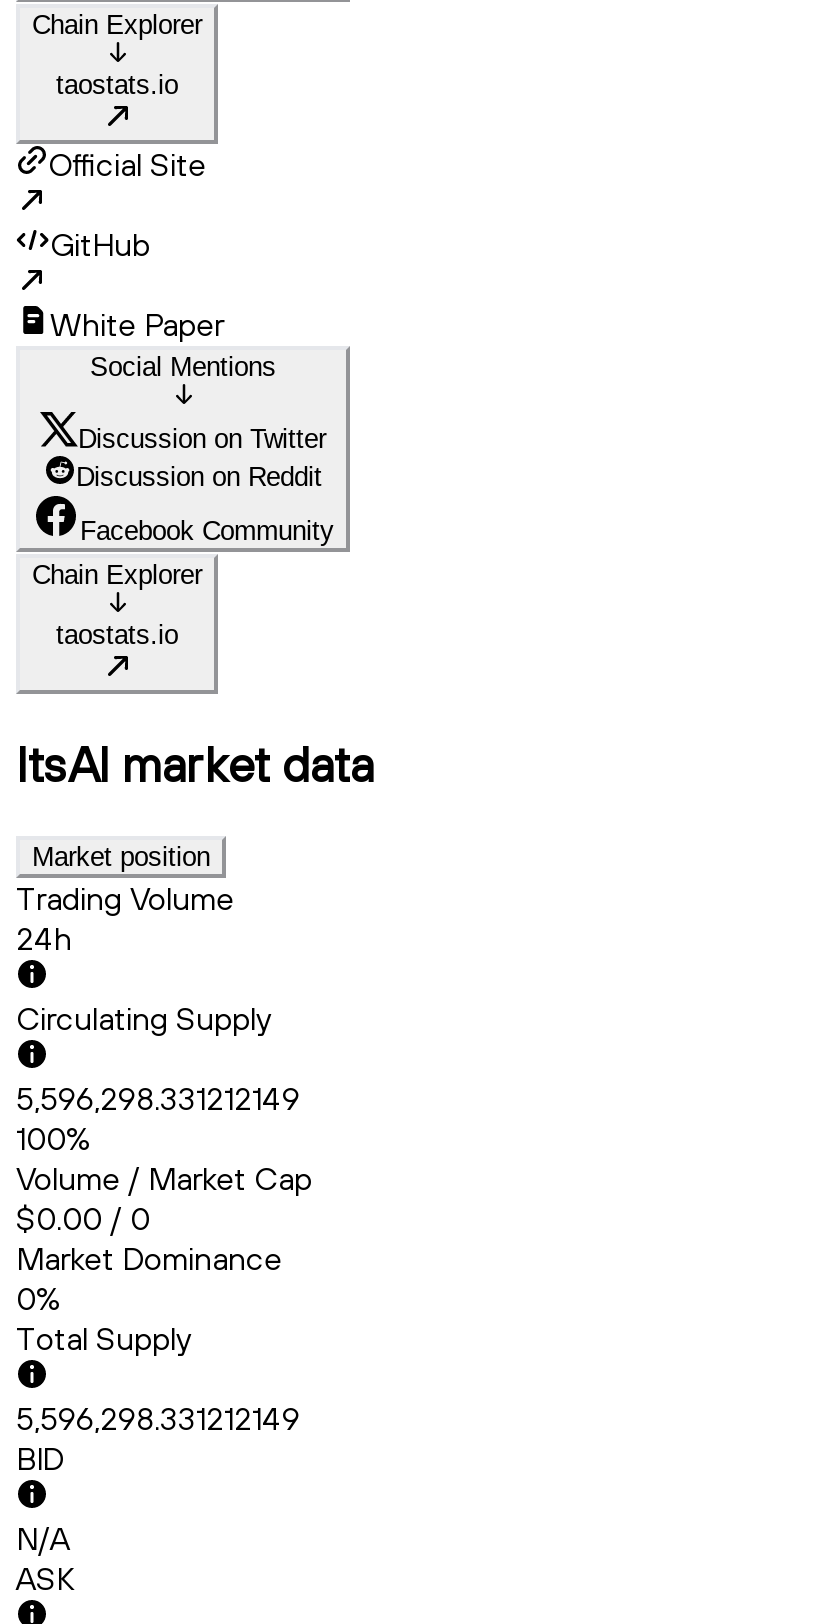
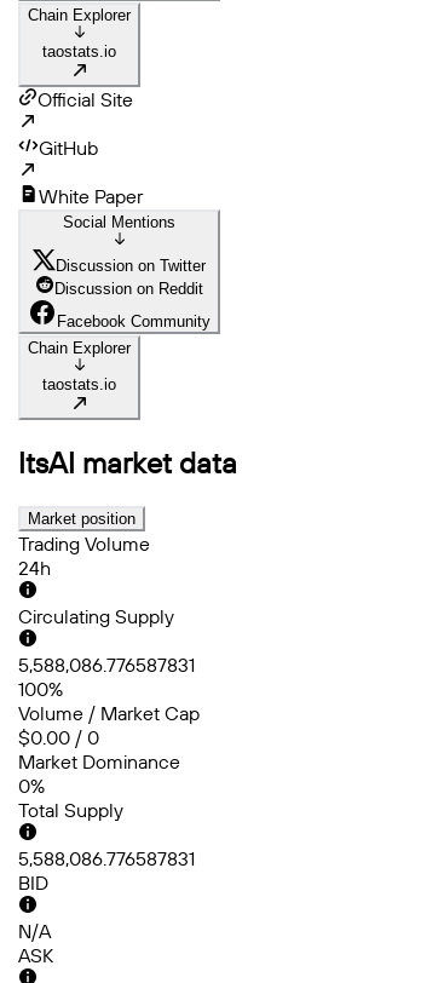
[16,1078,300,1118] 5,596,298.331212149 -> [18,653,195,677] 5,588,086.776587831
[16,1398,300,1438] 5,596,298.331212149 -> [18,846,195,871] 5,588,086.776587831

